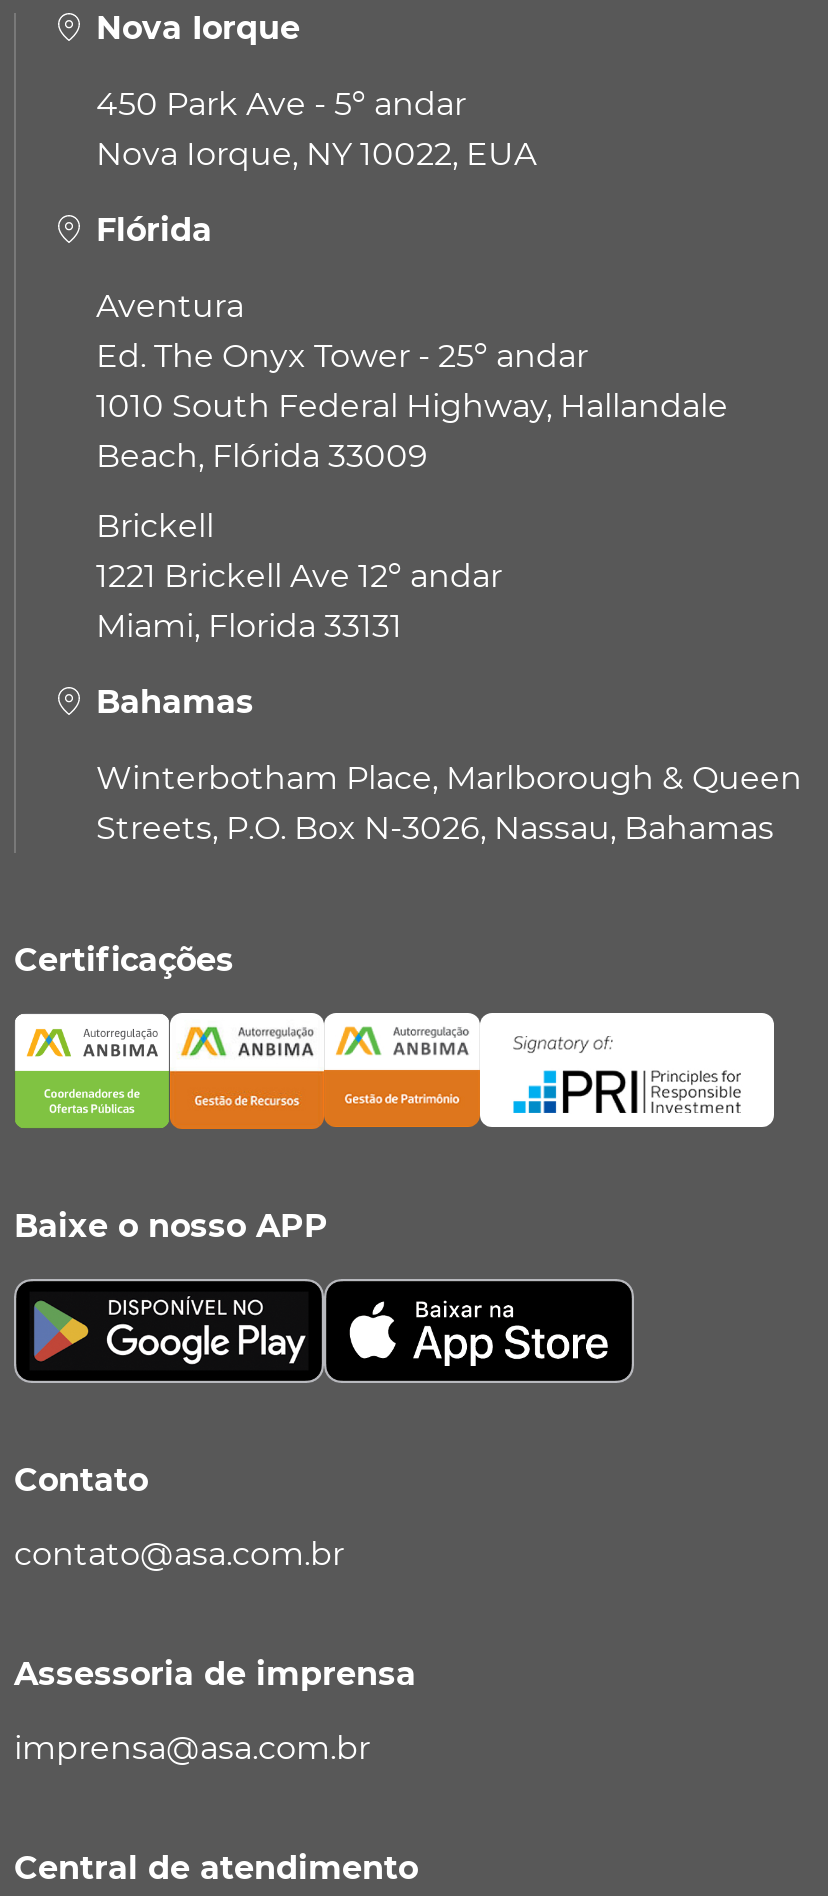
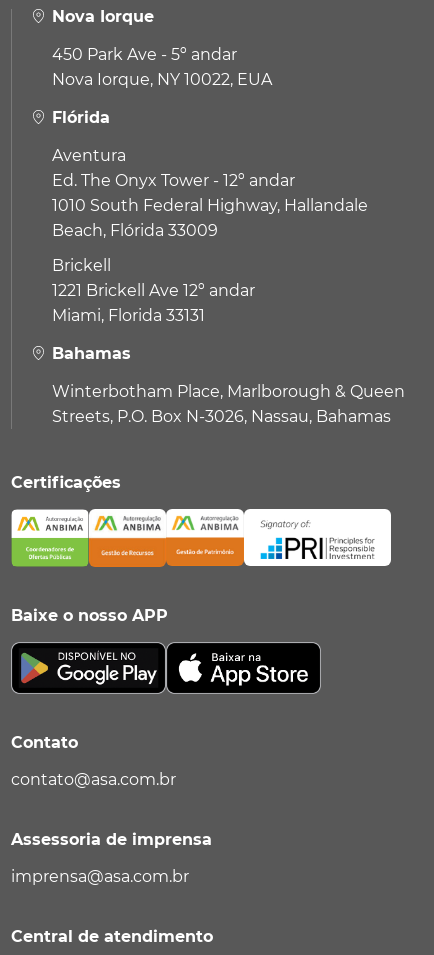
[96,336,588,374] Ed. The Onyx Tower - 25º andar -> [52,171,295,190] Ed. The Onyx Tower - 12º andar

